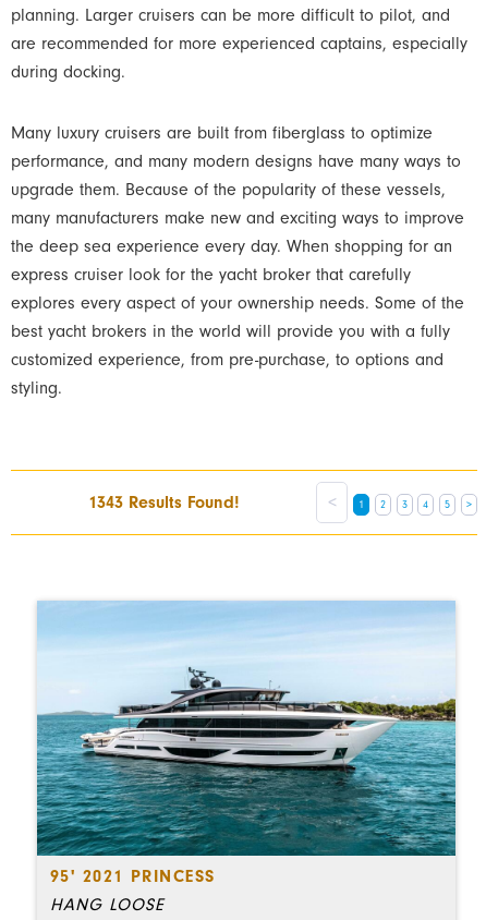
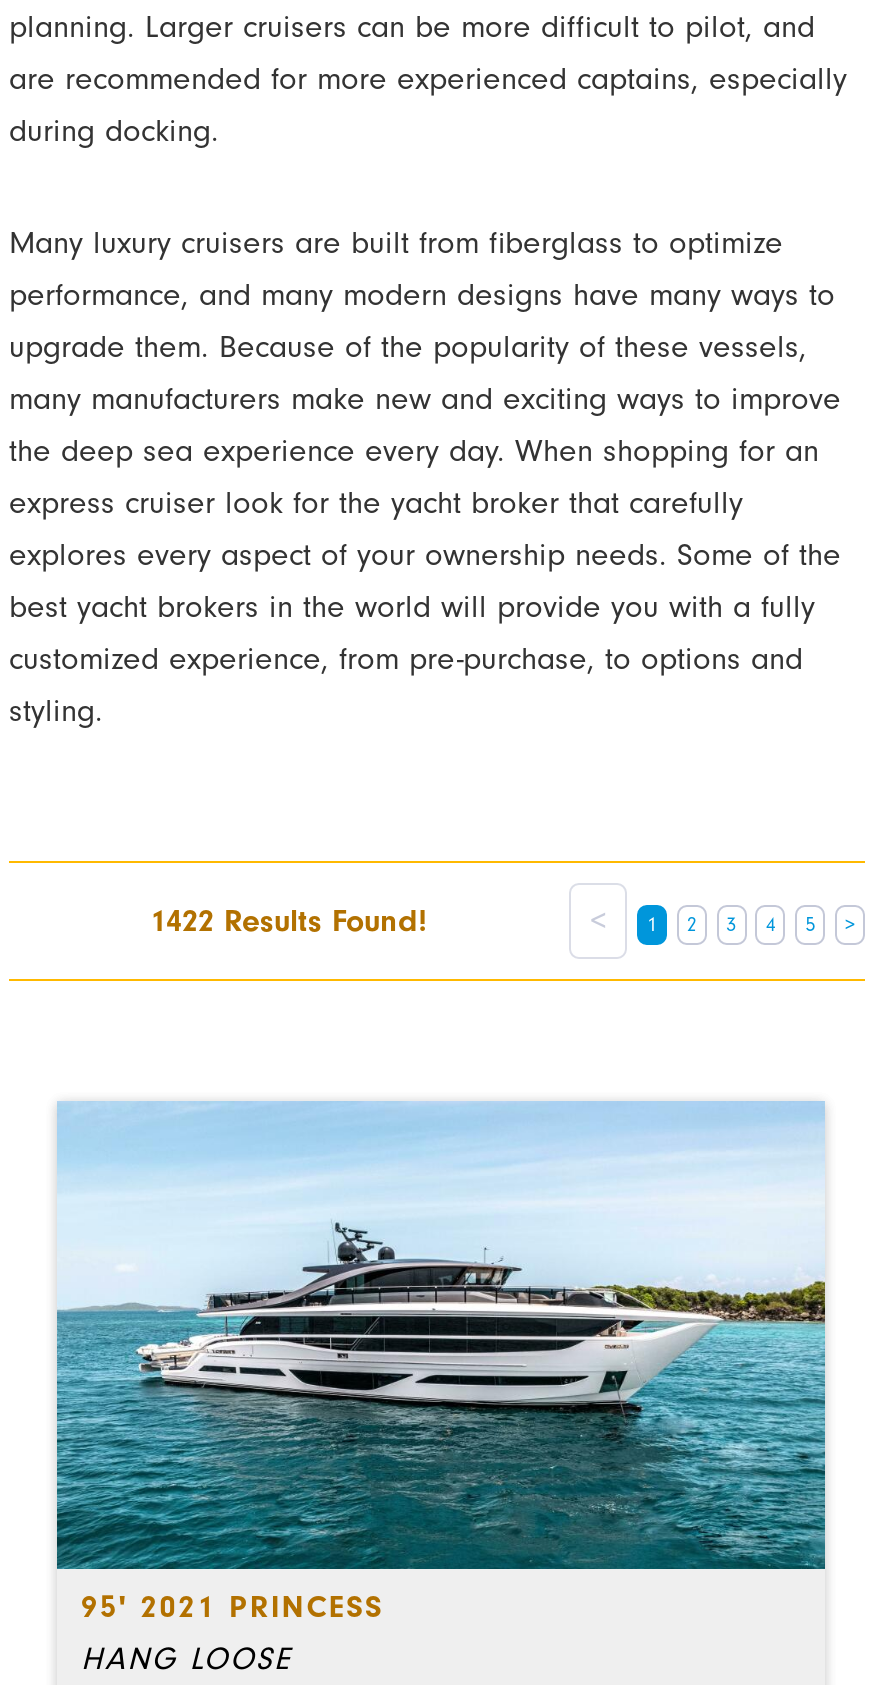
[88,492,239,512] 1343 Results Found! -> [150,903,428,939] 1422 Results Found!

